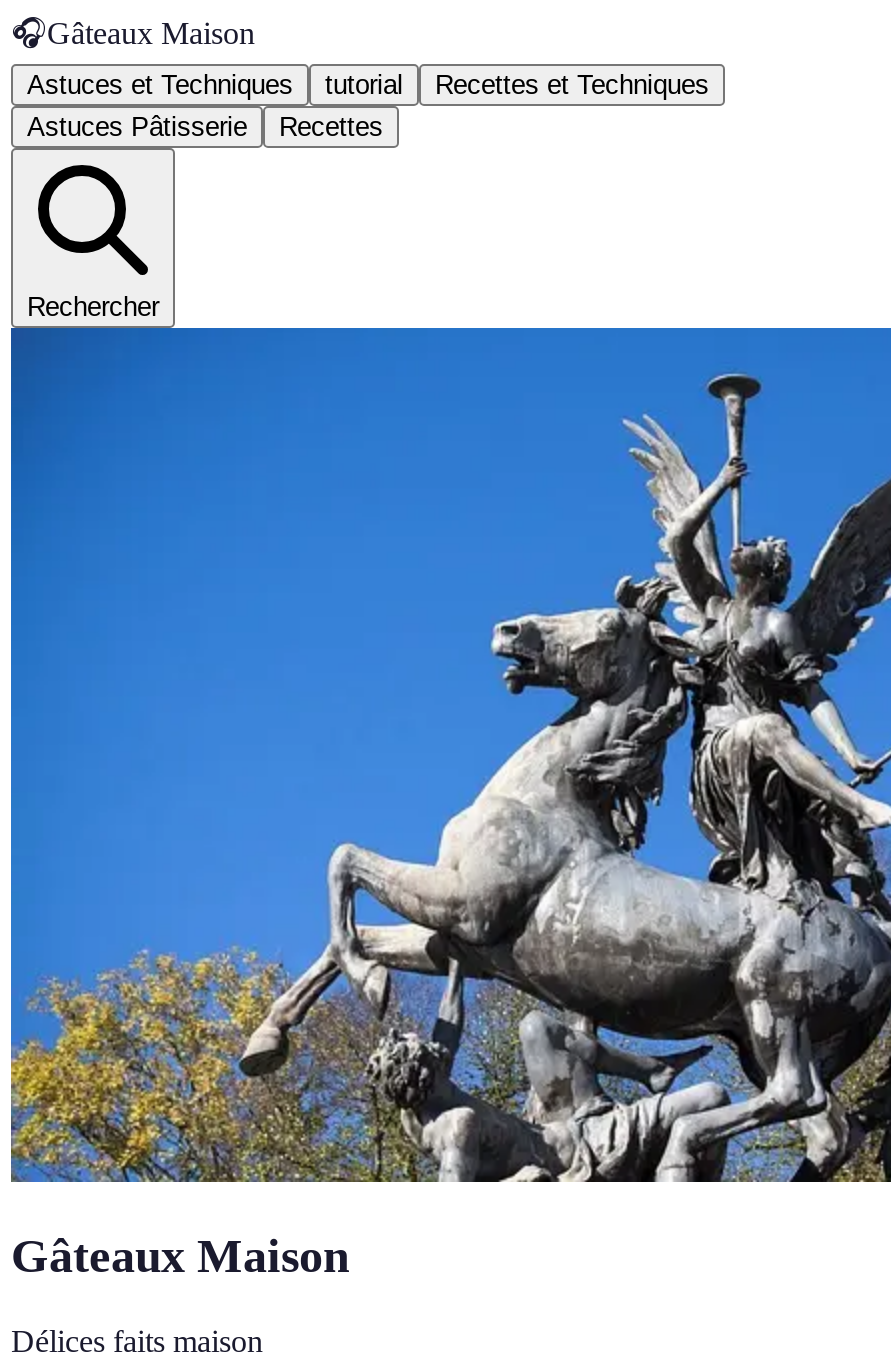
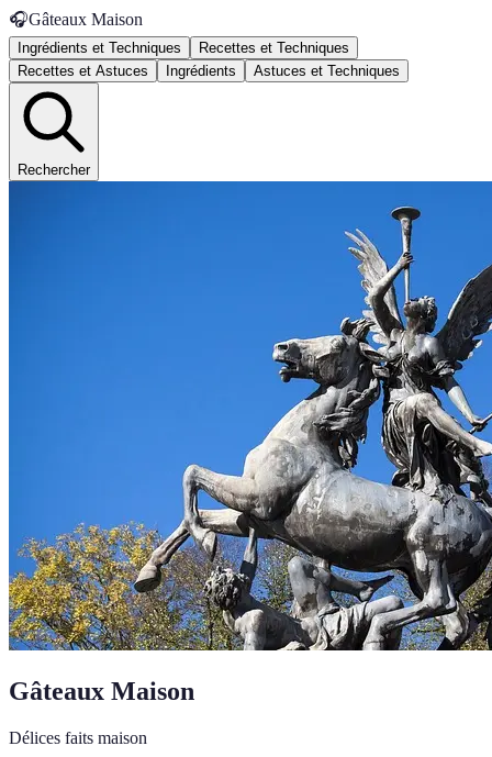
moved [27,70,293,100] -> [254,63,400,79]: Astuces et Techniques
[325,70,403,100] tutorial -> [18,40,181,56] Ingrédients et Techniques
[27,112,383,142] Astuces Pâtisserie | Recettes -> [18,63,236,79] Recettes et Astuces | Ingrédients

